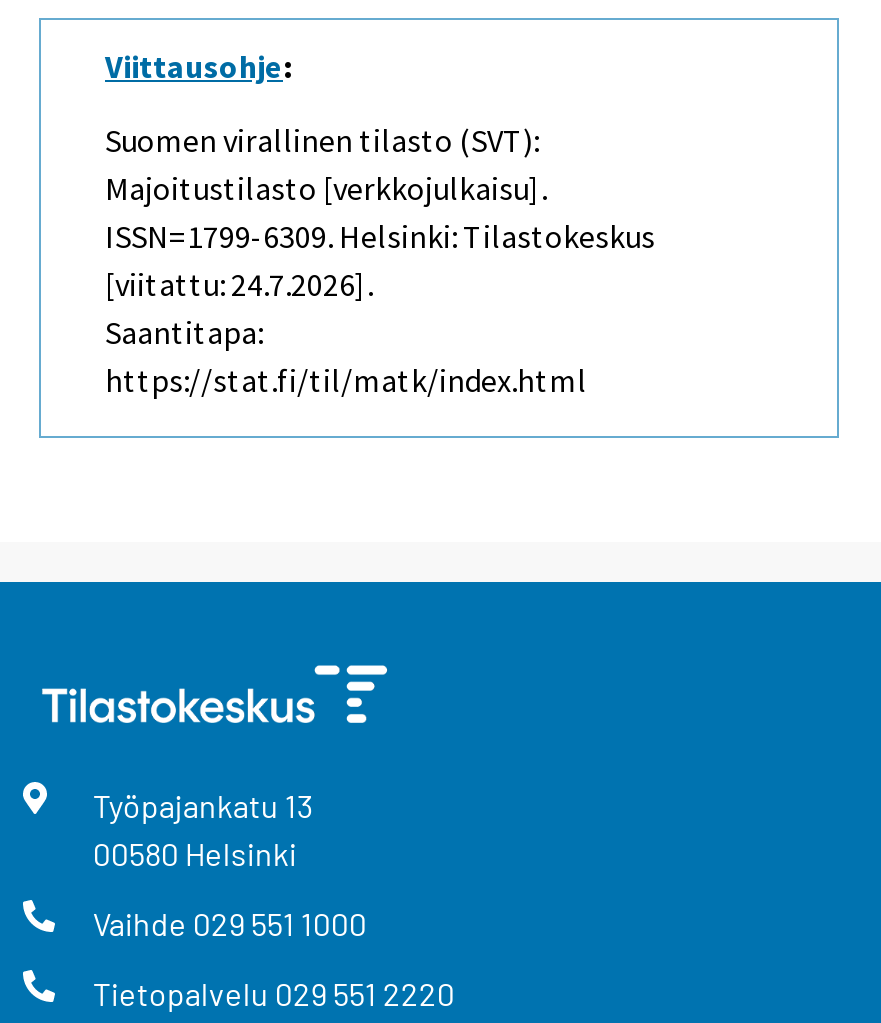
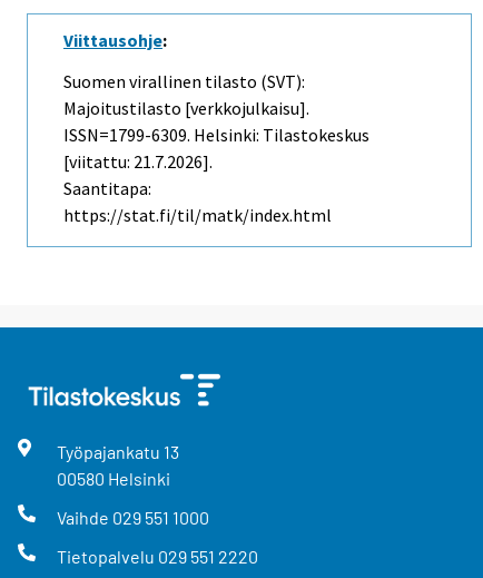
[105,264,373,304] [viitattu: 24.7.2026]. -> [63,150,213,173] [viitattu: 21.7.2026].

